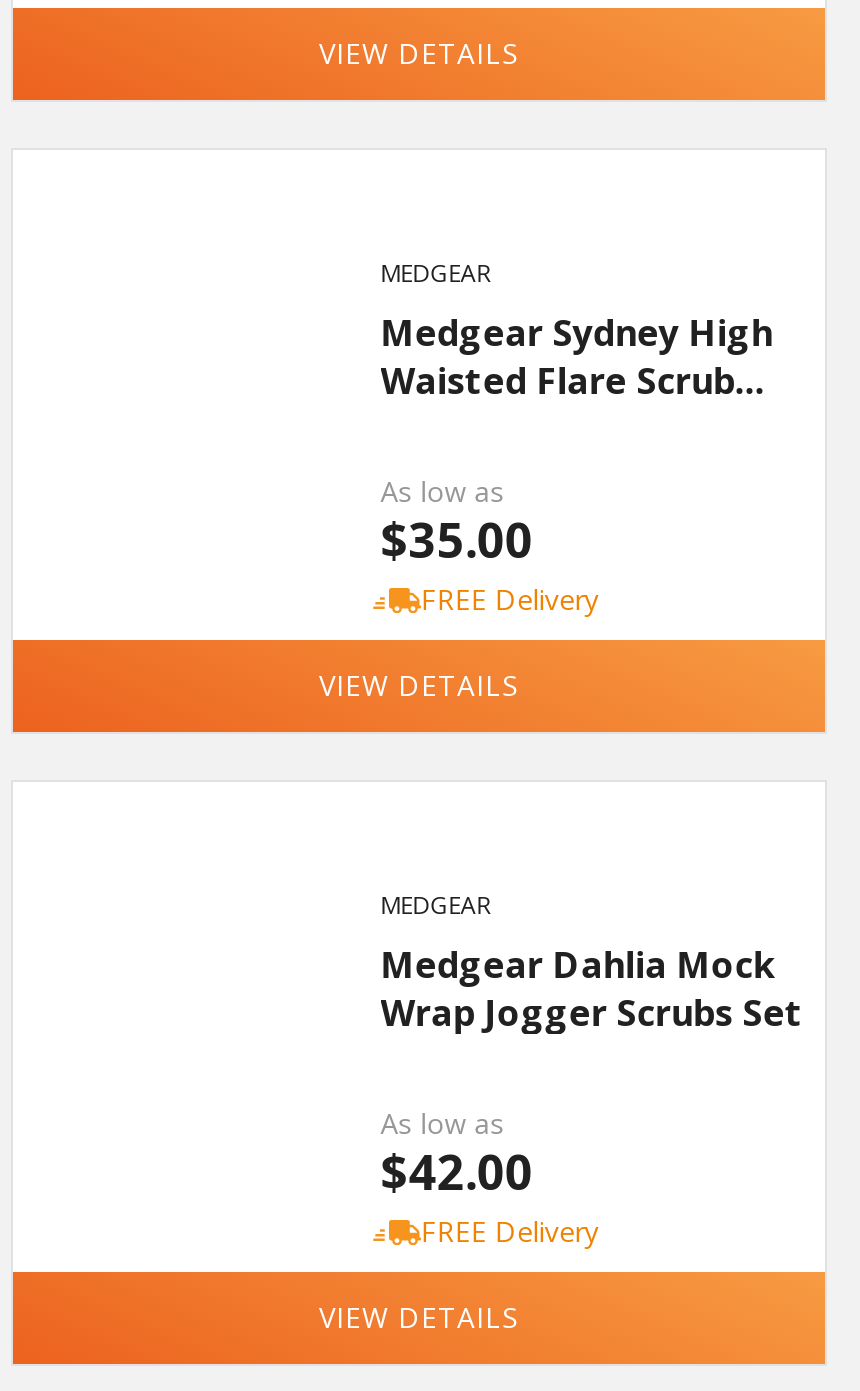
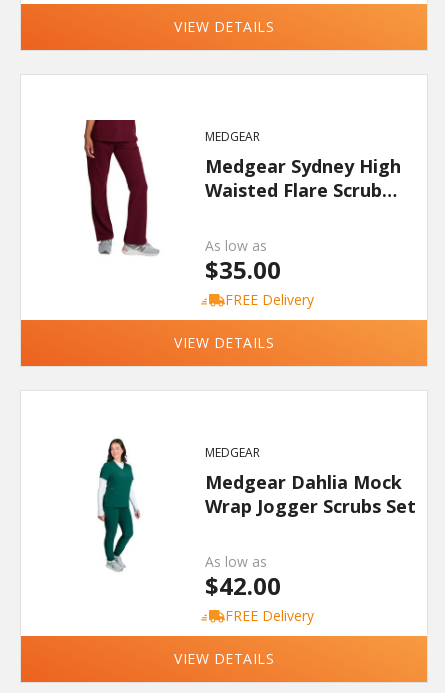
none -> [83,119,160,256] [image]
none -> [97,438,141,572] [image]

